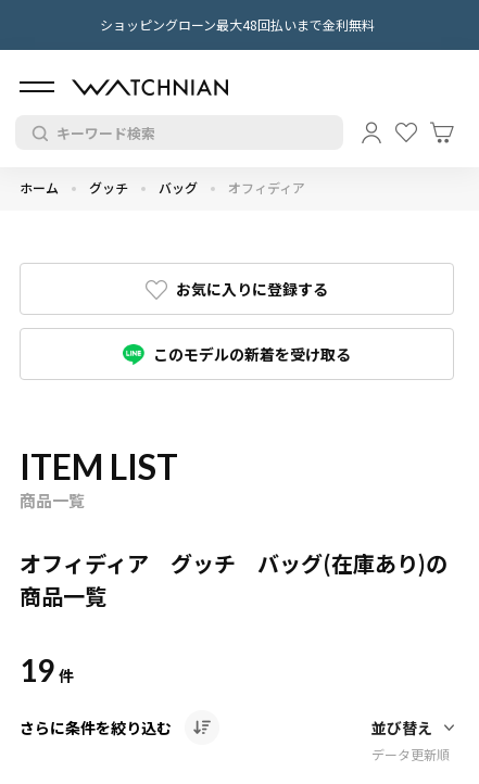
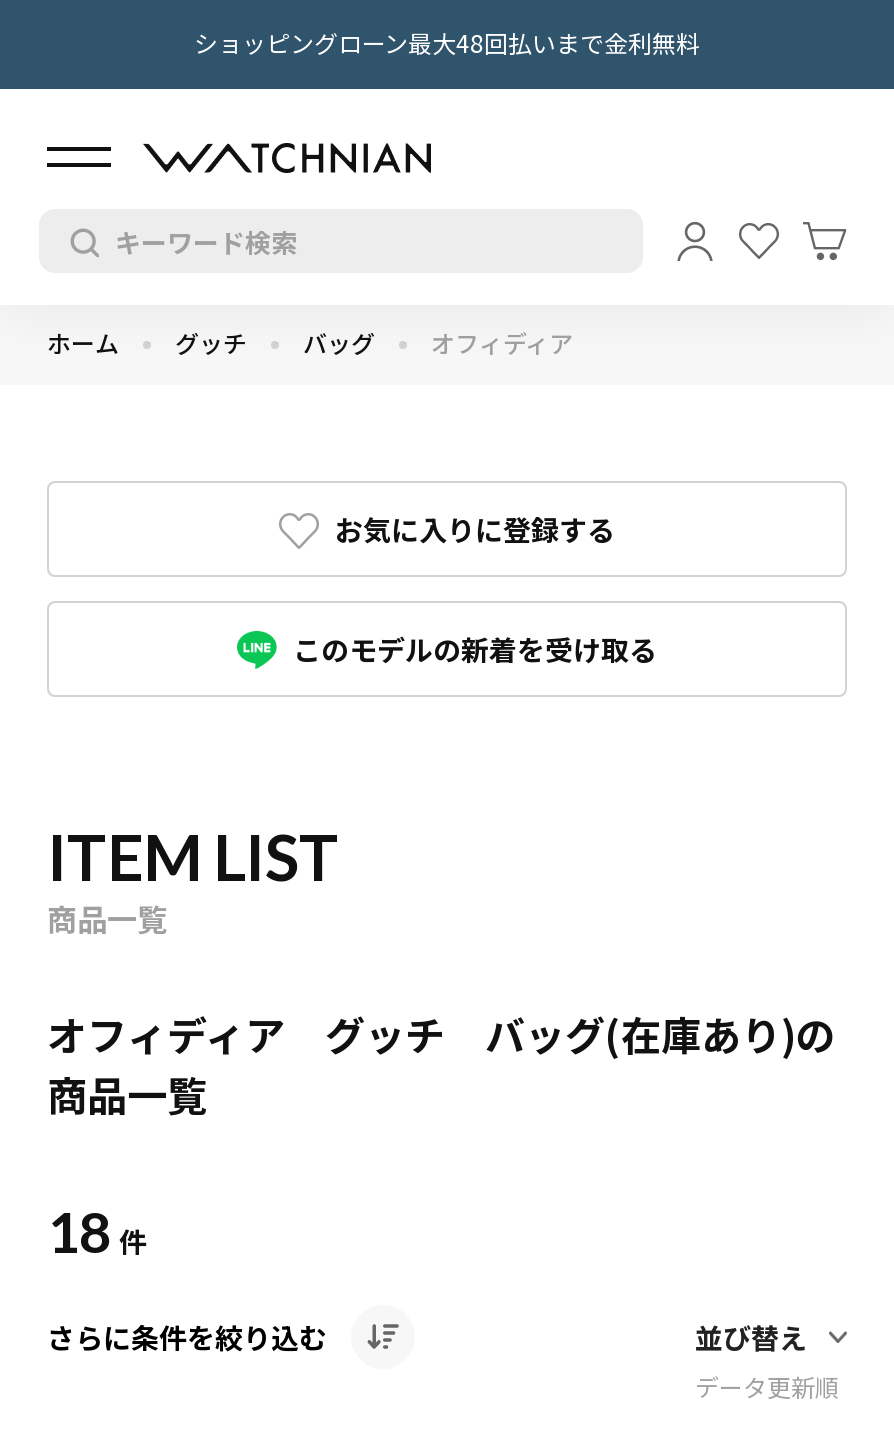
[20,652,74,688] 19 件 -> [47,1197,147,1265] 18 件

